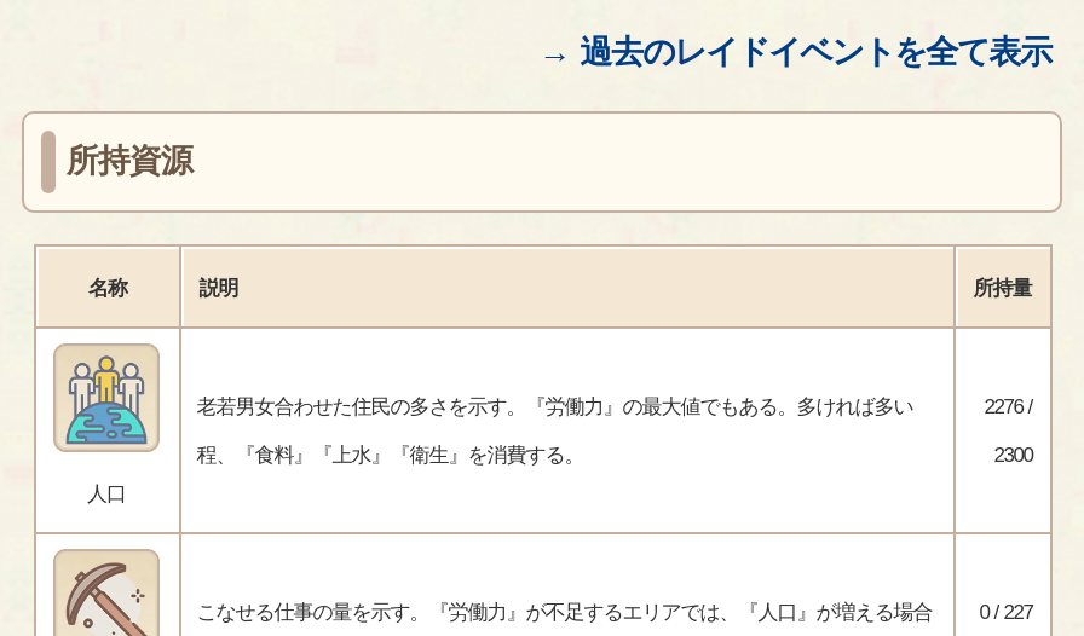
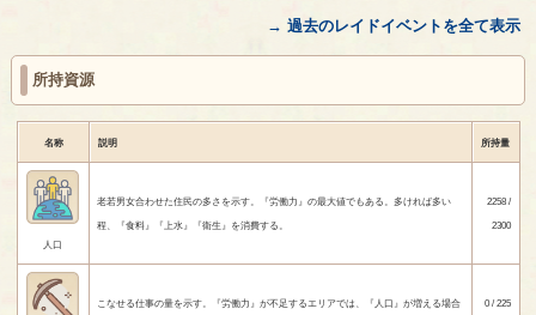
[984,395,1033,419] 2276 / -> [487,196,511,208] 2258 /
[196,601,1033,625] こなせる仕事の量を示す。『労働力』が不足するエリアでは、『人口』が増える場合 0 / 227 -> [97,298,511,309] こなせる仕事の量を示す。『労働力』が不足するエリアでは、『人口』が増える場合 0 / 225

